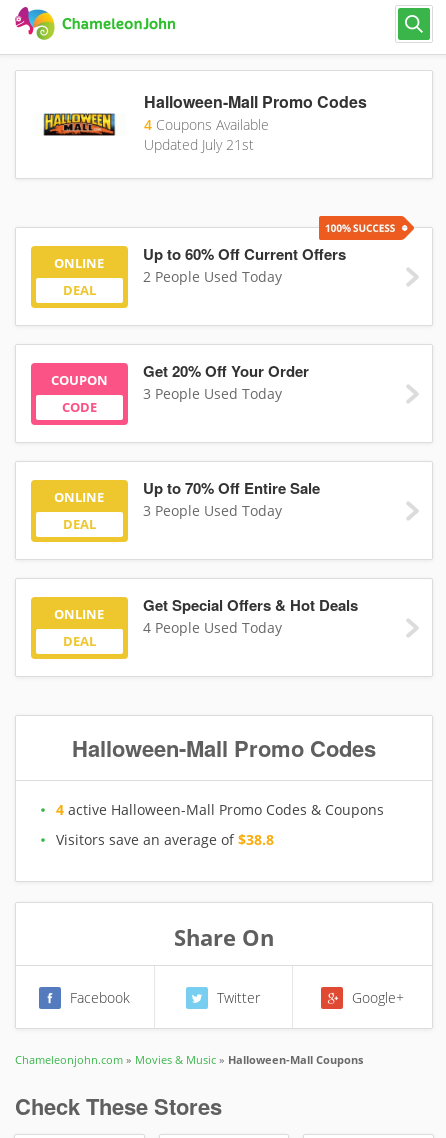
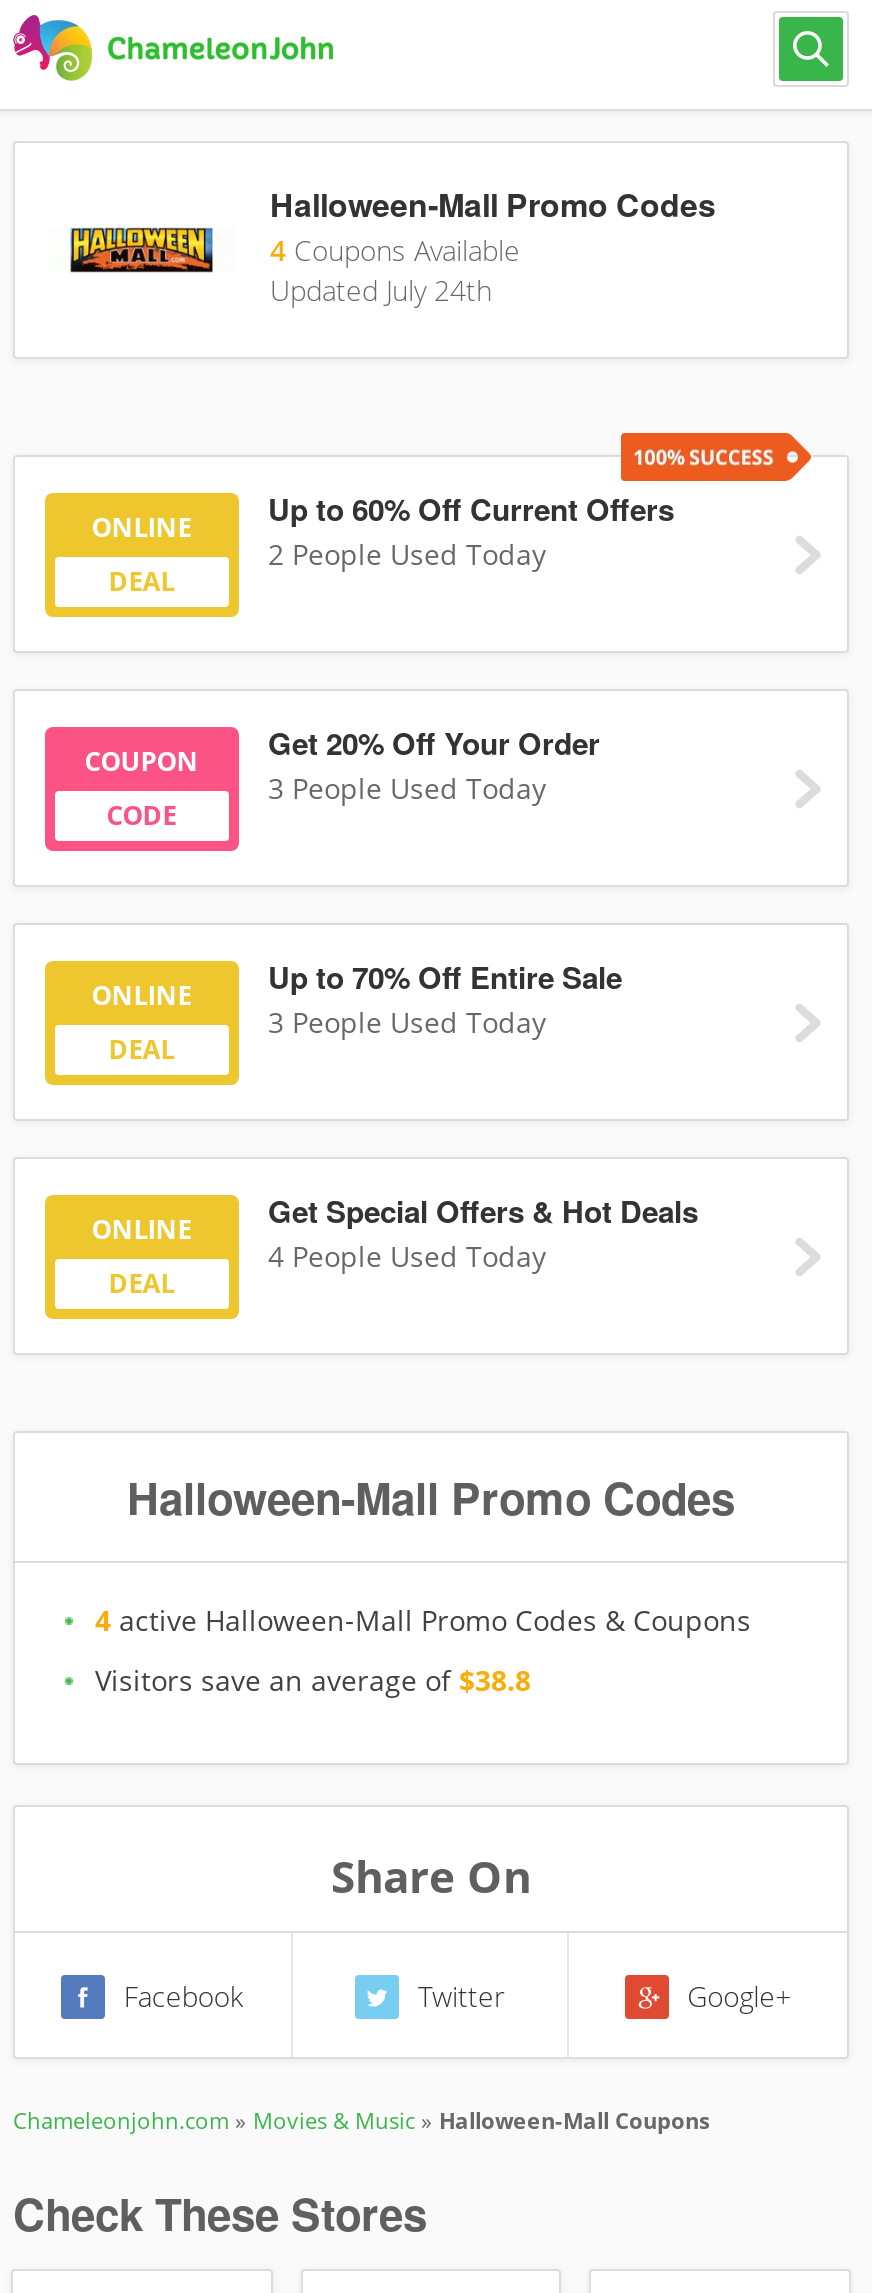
[143,135,253,154] Updated July 21st -> [270,271,492,309] Updated July 24th

